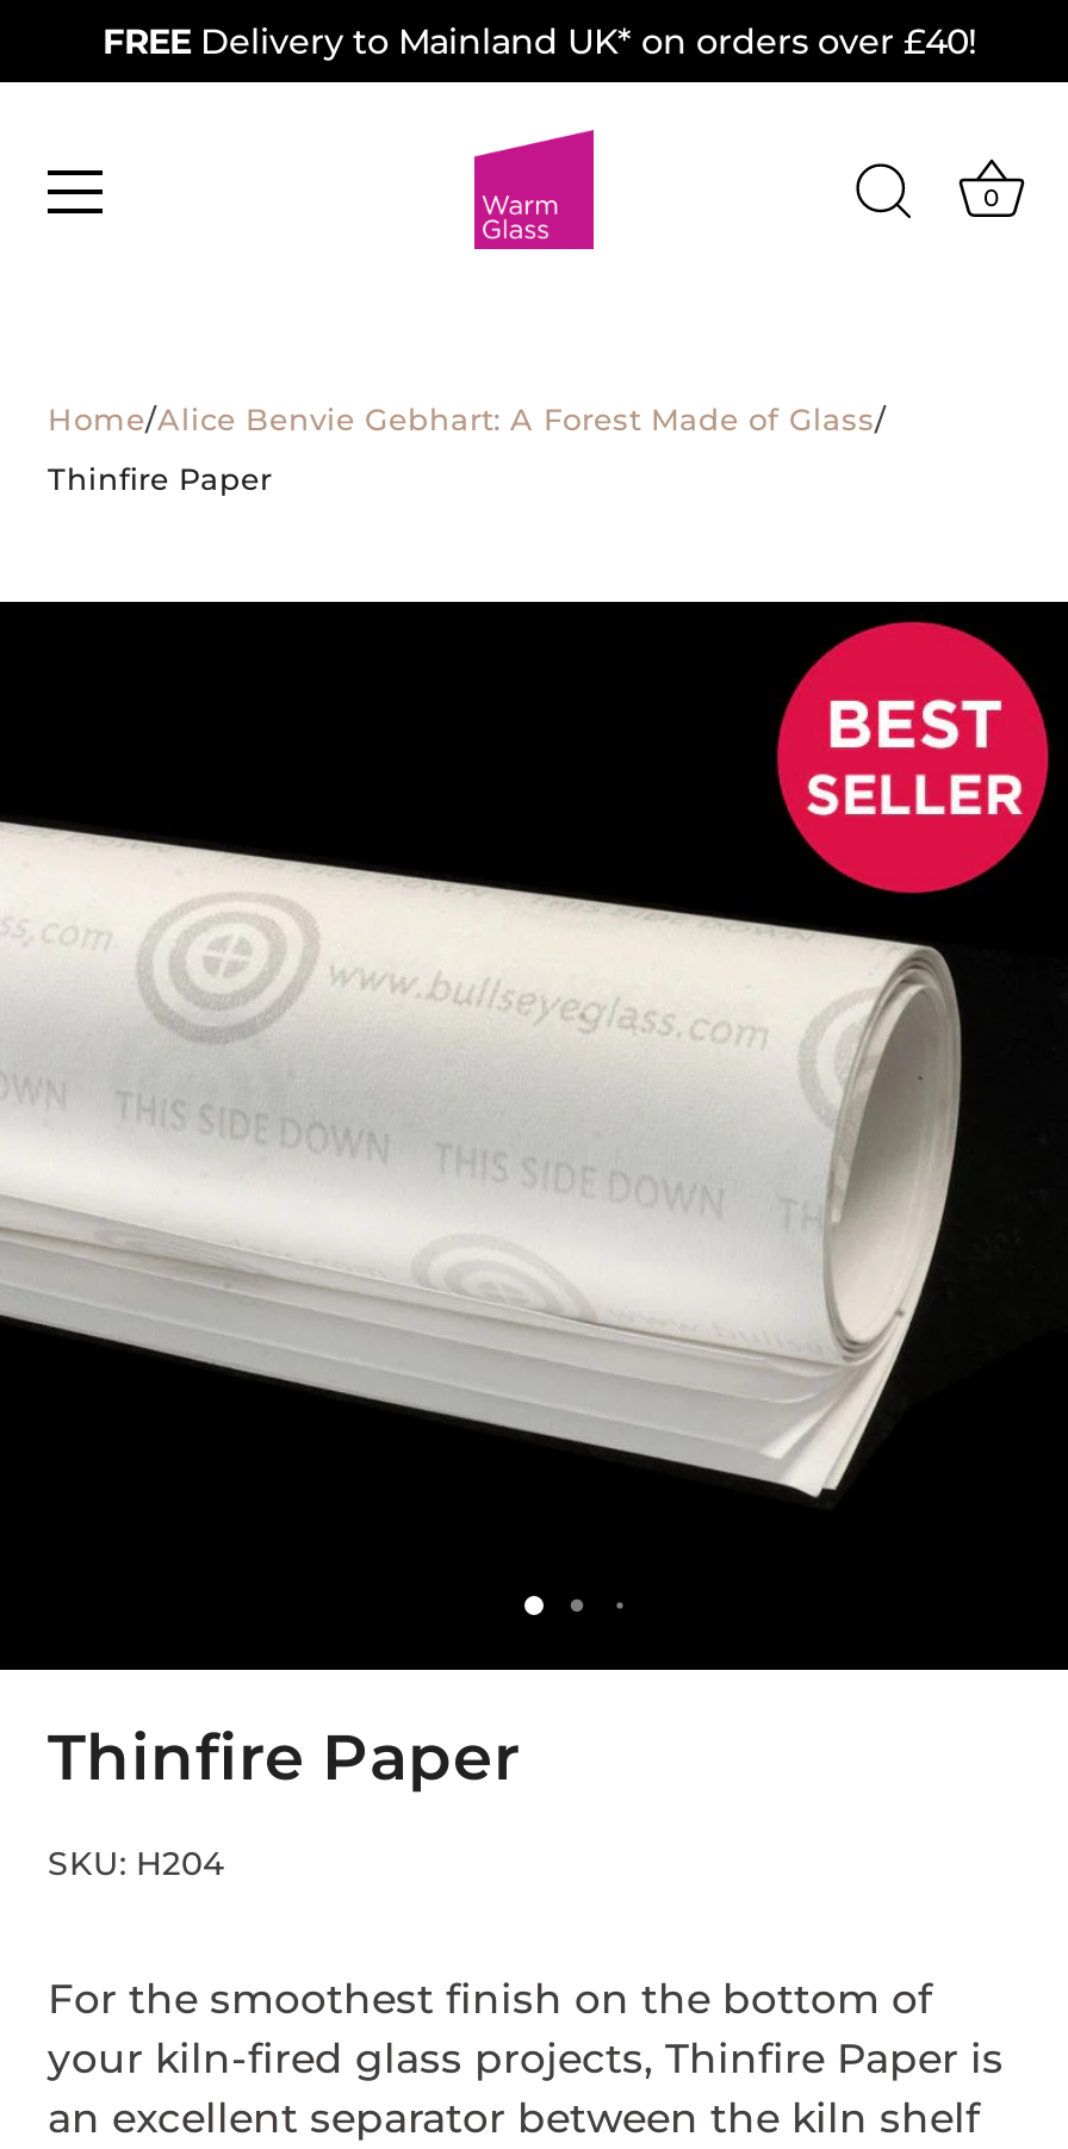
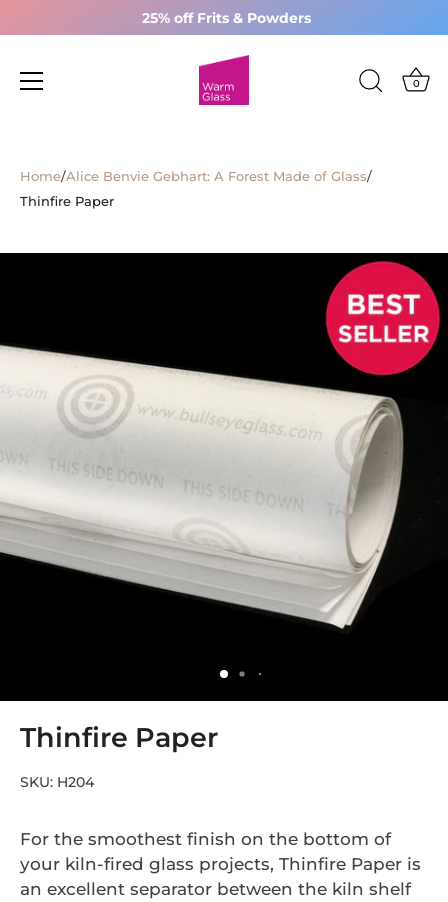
[103,19,977,62] FREE Delivery to Mainland UK* on orders over £40! -> [142,8,311,26] 25% off Frits & Powders

